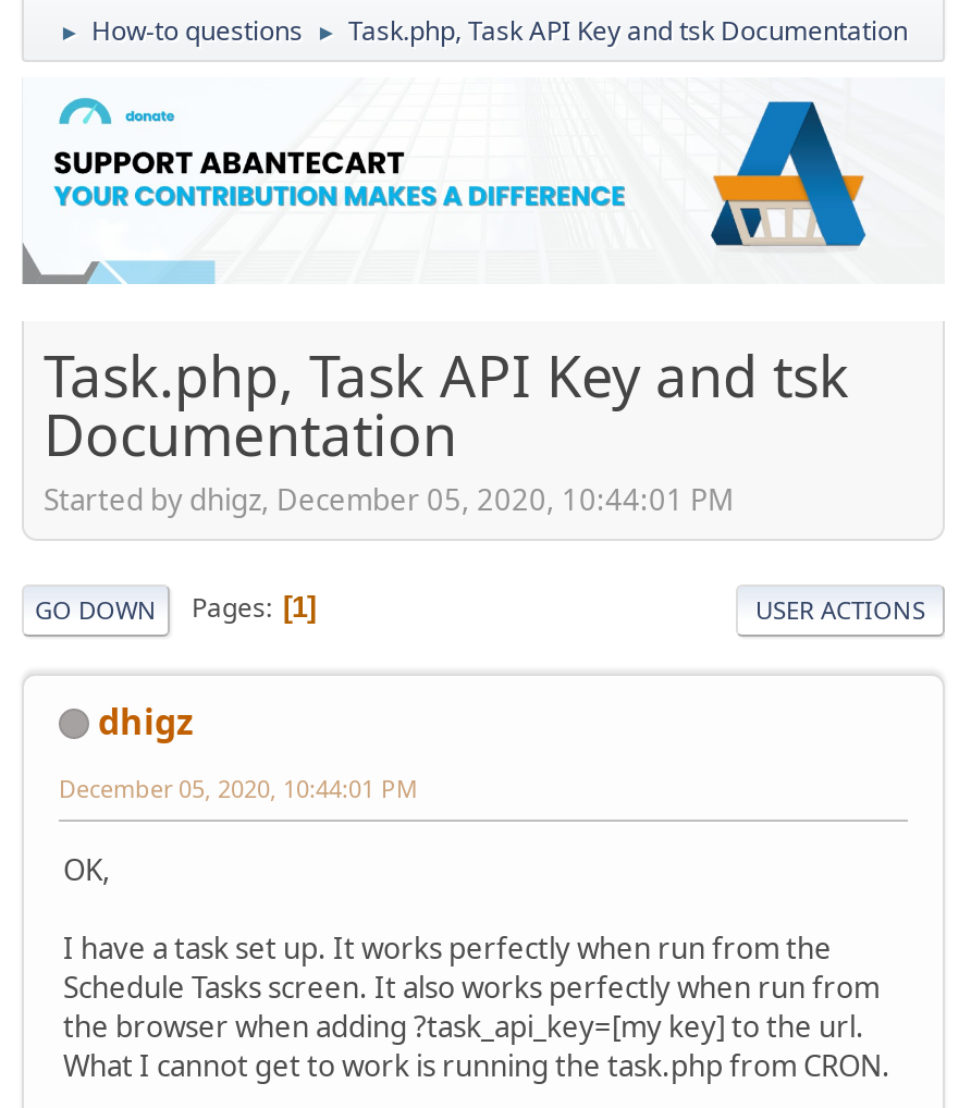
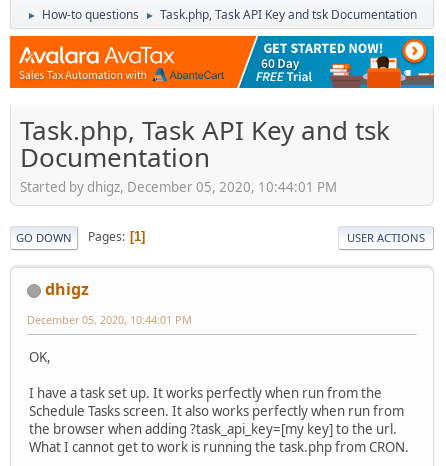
[22,95,945,286] [image] -> [9,35,435,89] [image]

